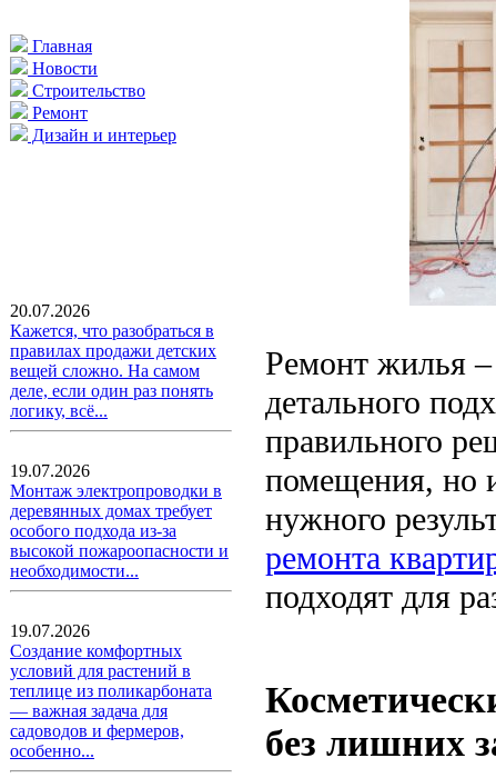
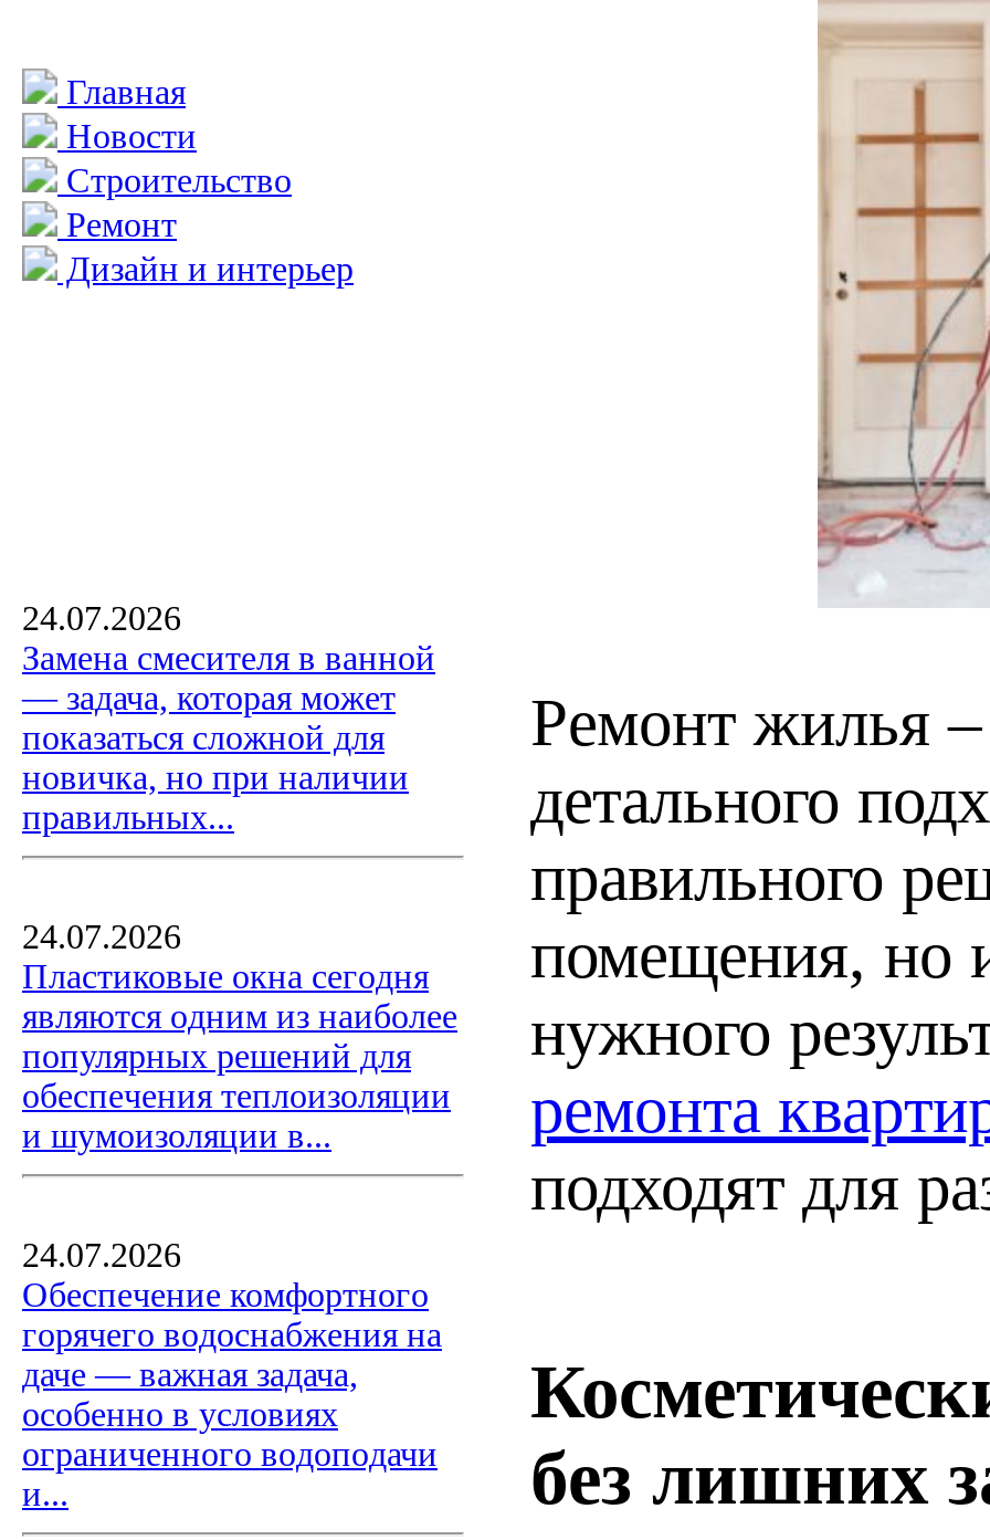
[10,301,216,420] 20.07.2026 | Кажется, что разобраться в | правилах продажи детских | вещей сложно. На самом | деле, если один раз понять | логику, всё... -> [22,599,435,836] 24.07.2026 | Замена смесителя в ванной | — задача, которая может | показаться сложной для | новичка, но при наличии | правильных...
[10,461,229,580] 19.07.2026 | Монтаж электропроводки в | деревянных домах требует | особого подхода из-за | высокой пожароопасности и | необходимости... -> [22,918,457,1154] 24.07.2026 | Пластиковые окна сегодня | являются одним из наиболее | популярных решений для | обеспечения теплоизоляции | и шумоизоляции в...
[10,621,212,760] 19.07.2026 | Создание комфортных | условий для растений в | теплице из поликарбоната | — важная задача для | садоводов и фермеров, | особенно... -> [22,1236,442,1512] 24.07.2026 | Обеспечение комфортного | горячего водоснабжения на | даче — важная задача, | особенно в условиях | ограниченного водоподачи | и...

